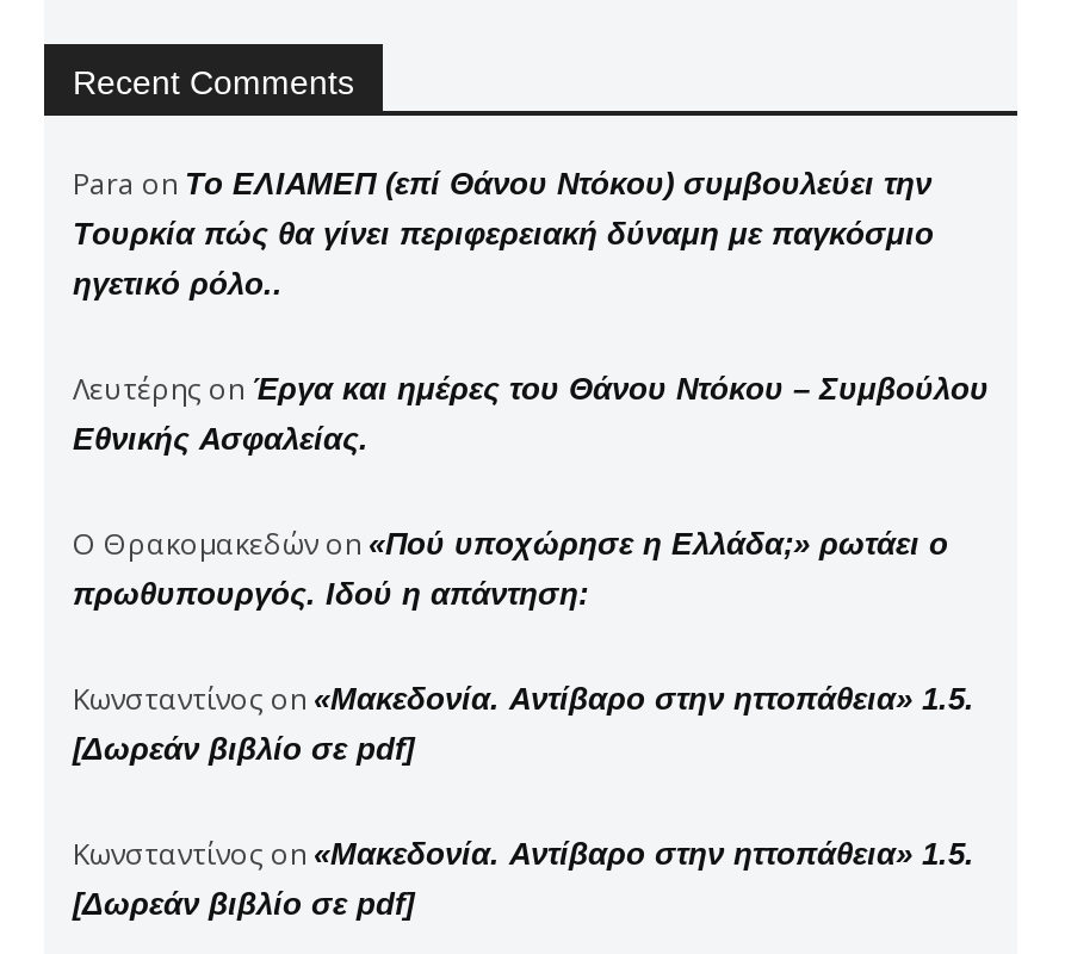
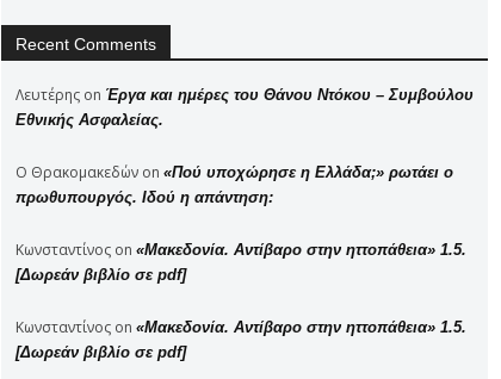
[73,162,934,301] Para on Το ΕΛΙΑΜΕΠ (επί Θάνου Ντόκου) συμβουλεύει την | Τουρκία πώς θα γίνει περιφερειακή δύναμη με παγκόσμιο | ηγετικό ρόλο.. -> none

